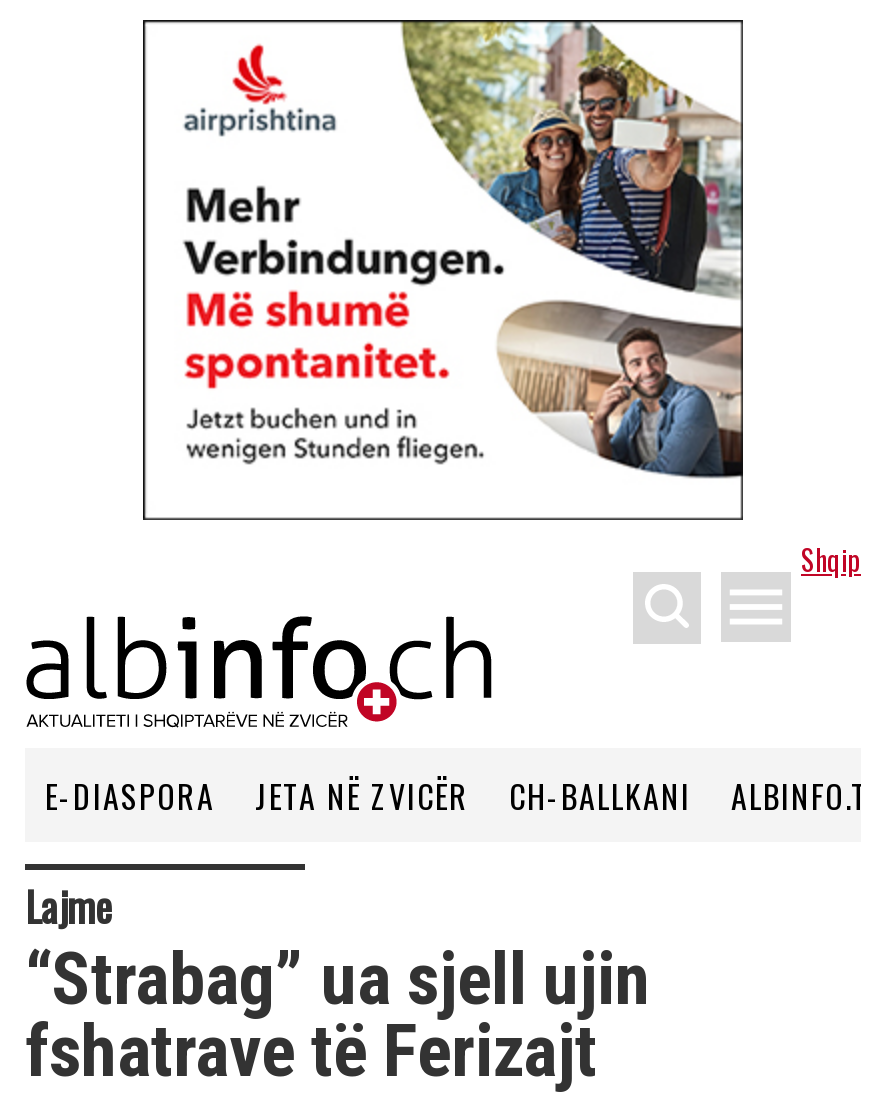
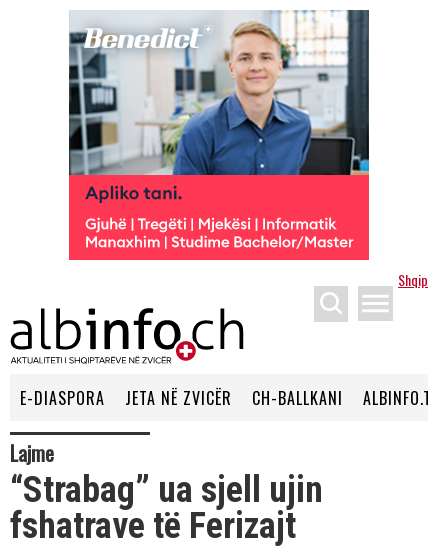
[141,18,745,522] [image] -> [68,10,370,261] [image]

